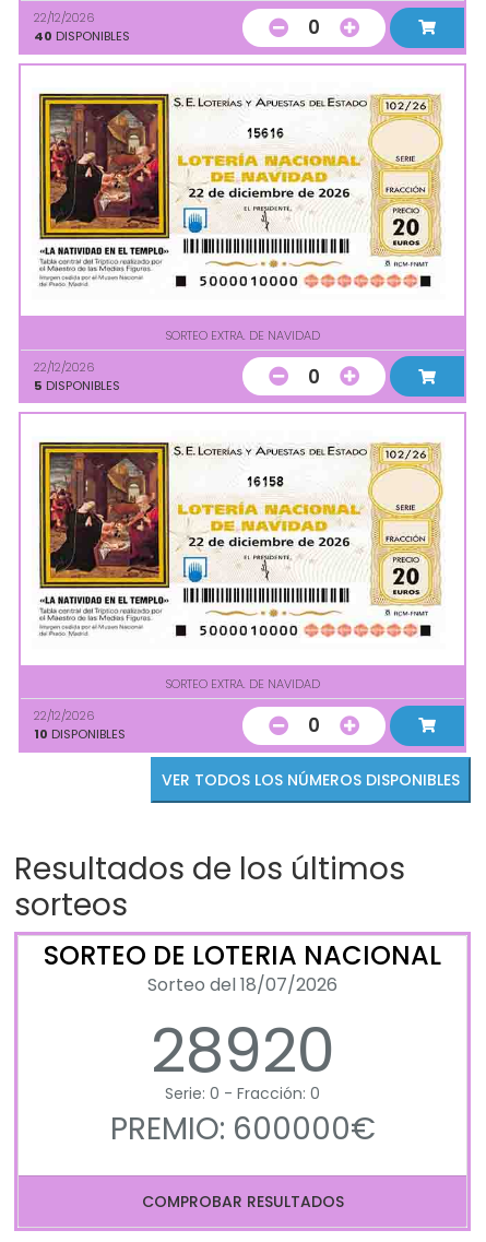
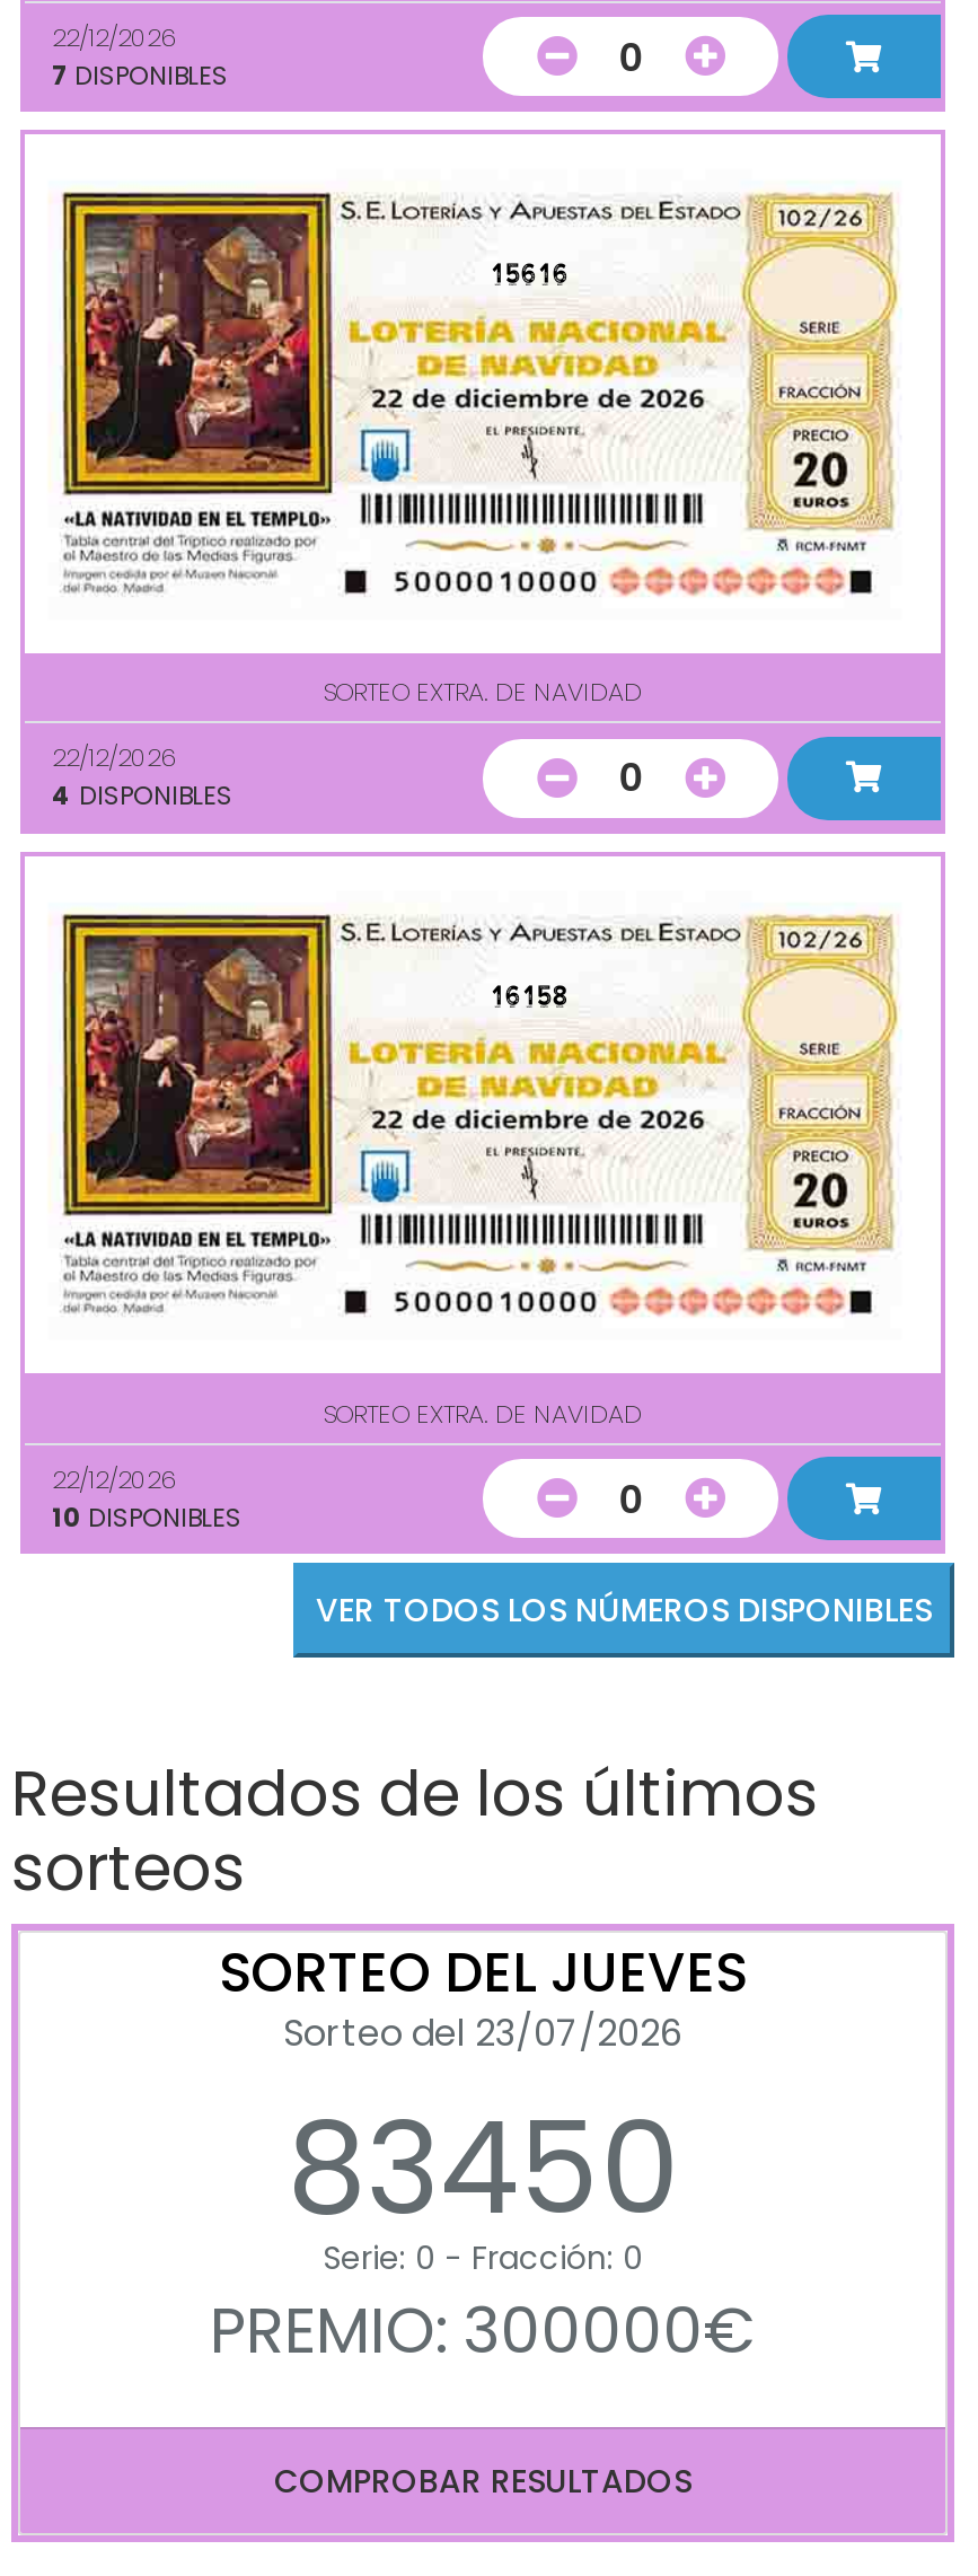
[34,28,130,45] 40 DISPONIBLES -> [52,57,228,93] 7 DISPONIBLES
[34,377,120,394] 5 DISPONIBLES -> [52,778,232,814] 4 DISPONIBLES
[44,937,441,1093] SORTEO DE LOTERIA NACIONAL | Sorteo del 18/07/2026 | 28920 -> [219,1936,747,2259] SORTEO DEL JUEVES | Sorteo del 23/07/2026 | 83450
[110,1108,375,1150] PREMIO: 600000€ -> [210,2288,756,2376] PREMIO: 300000€

